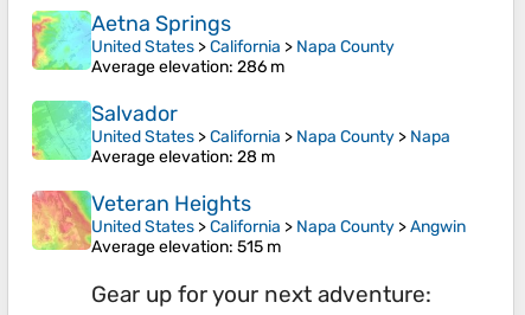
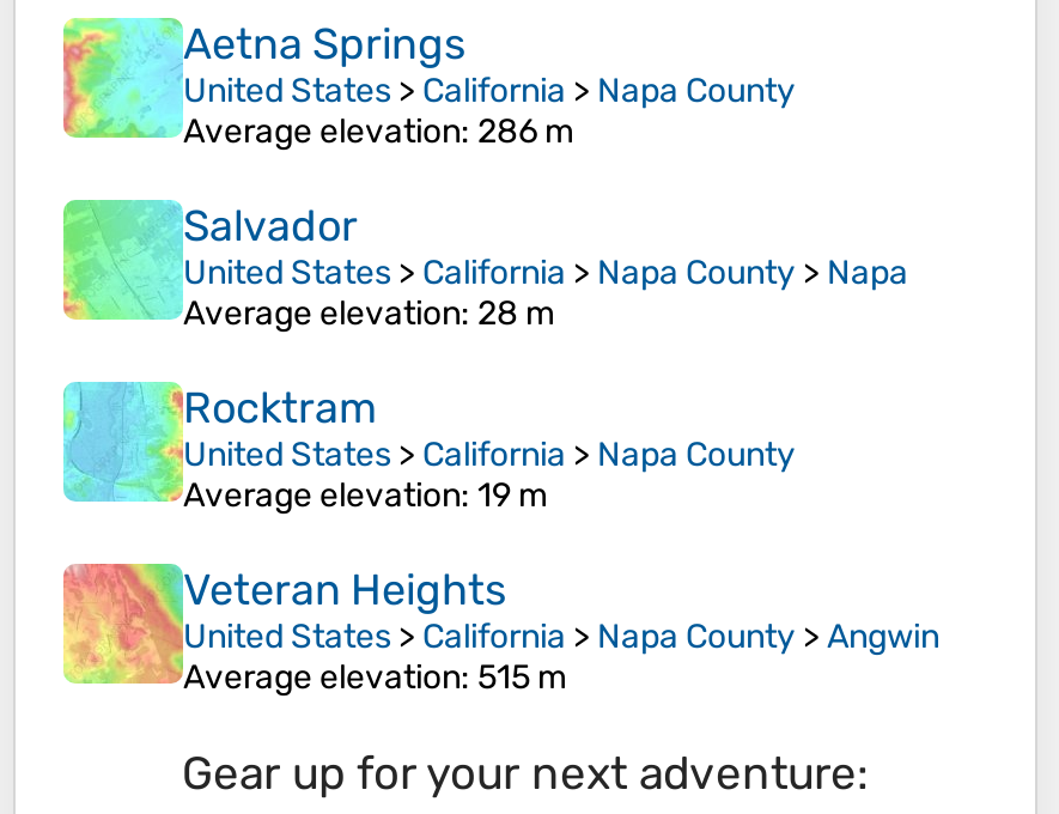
none -> [61,379,796,516] [image] | Rocktram | United States > California > Napa County | Average elevation: 19 m

